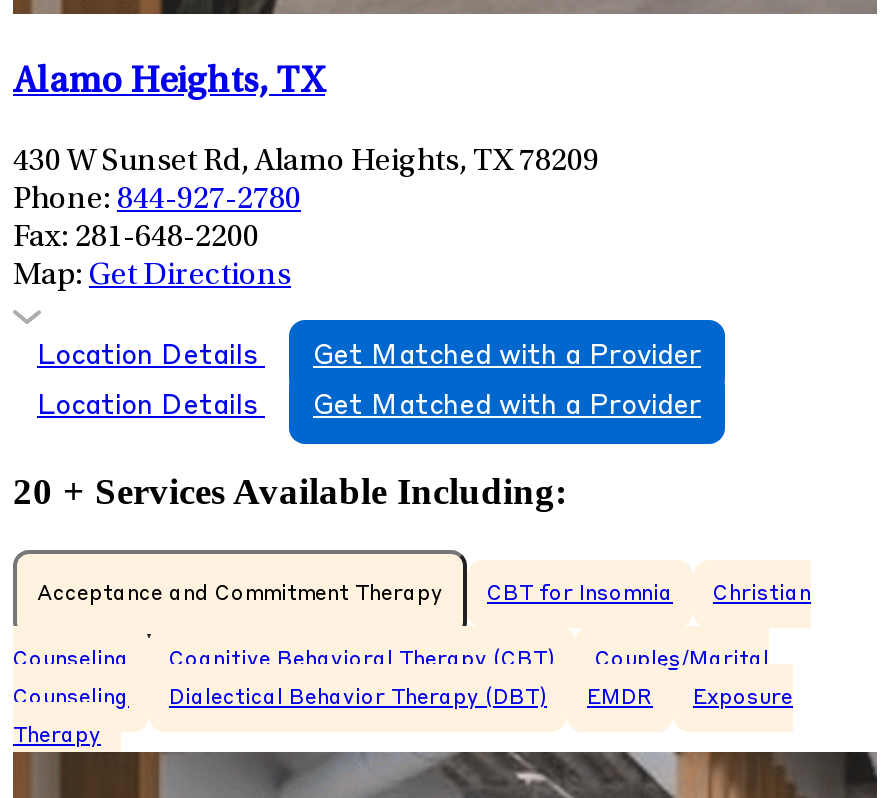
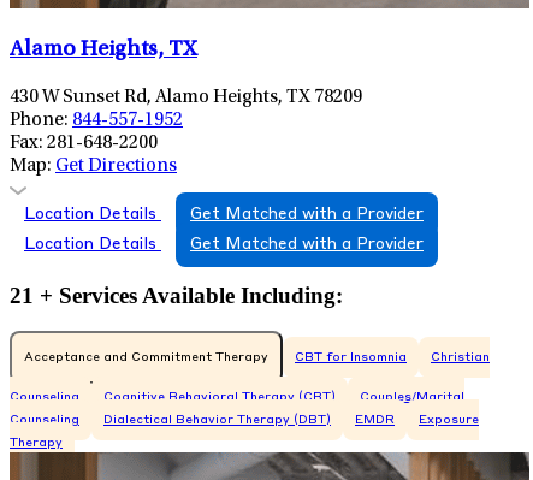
[13,184,301,216] Phone: 844-927-2780 -> [10,111,183,130] Phone: 844-557-1952
[13,469,567,511] 20 + Services Available Including: -> [10,282,343,307] 21 + Services Available Including:

